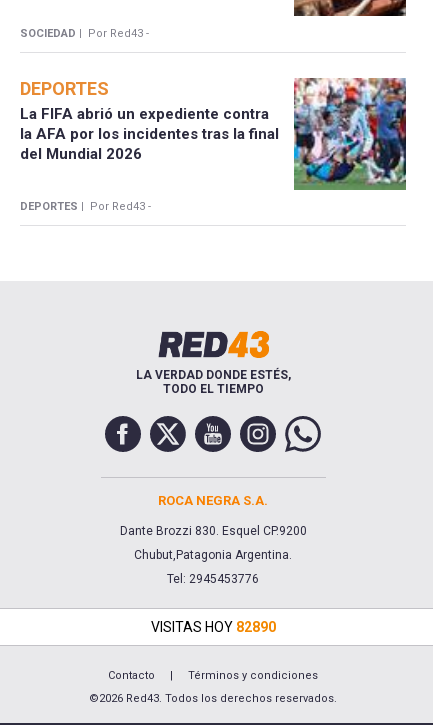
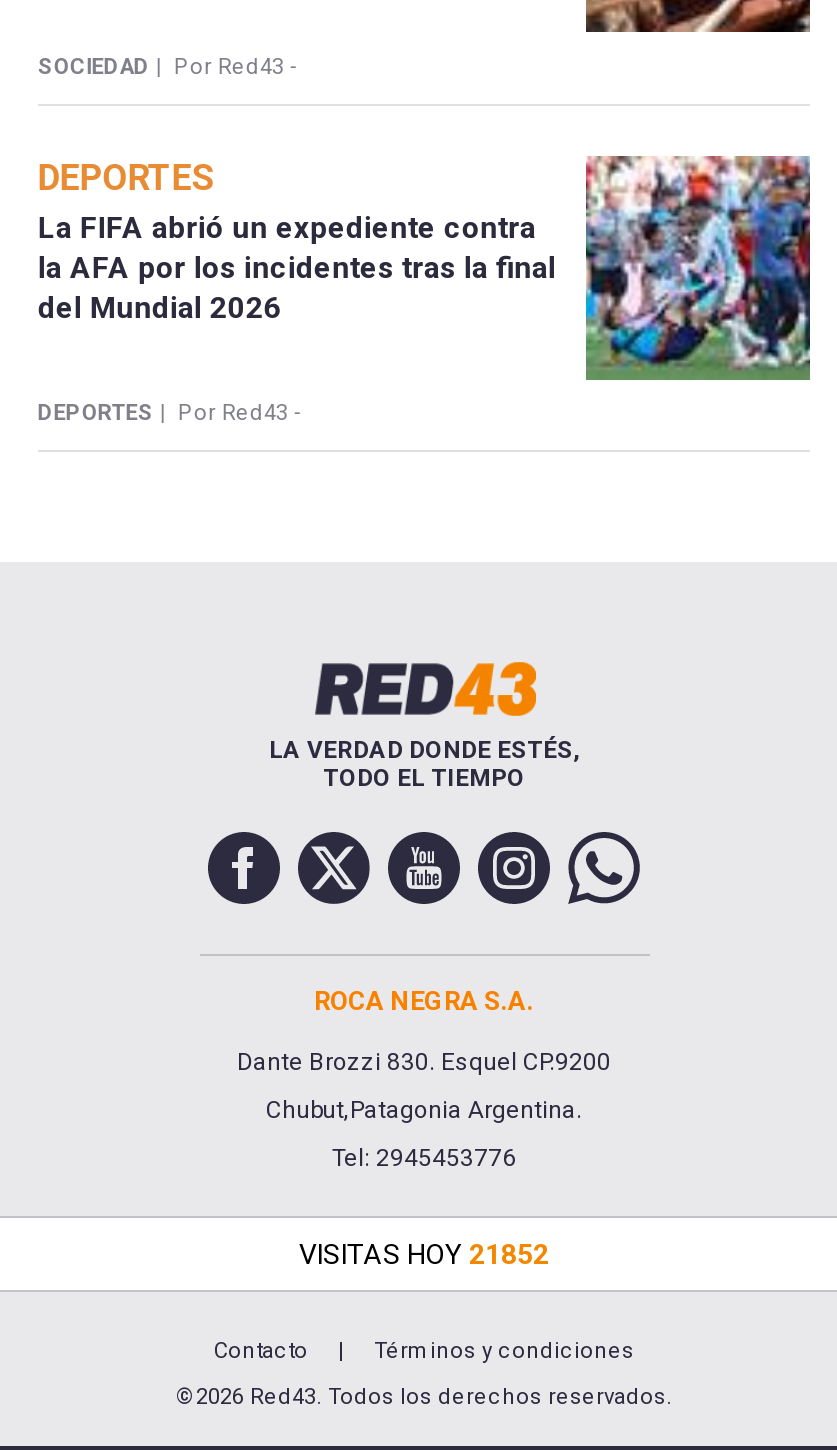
[150,619,275,635] VISITAS HOY 82890 -> [299,1239,549,1271] VISITAS HOY 21852

